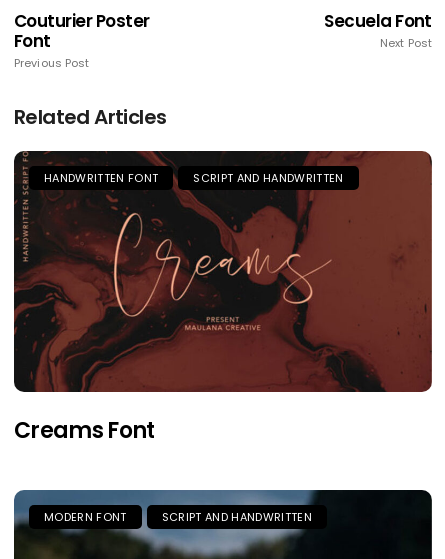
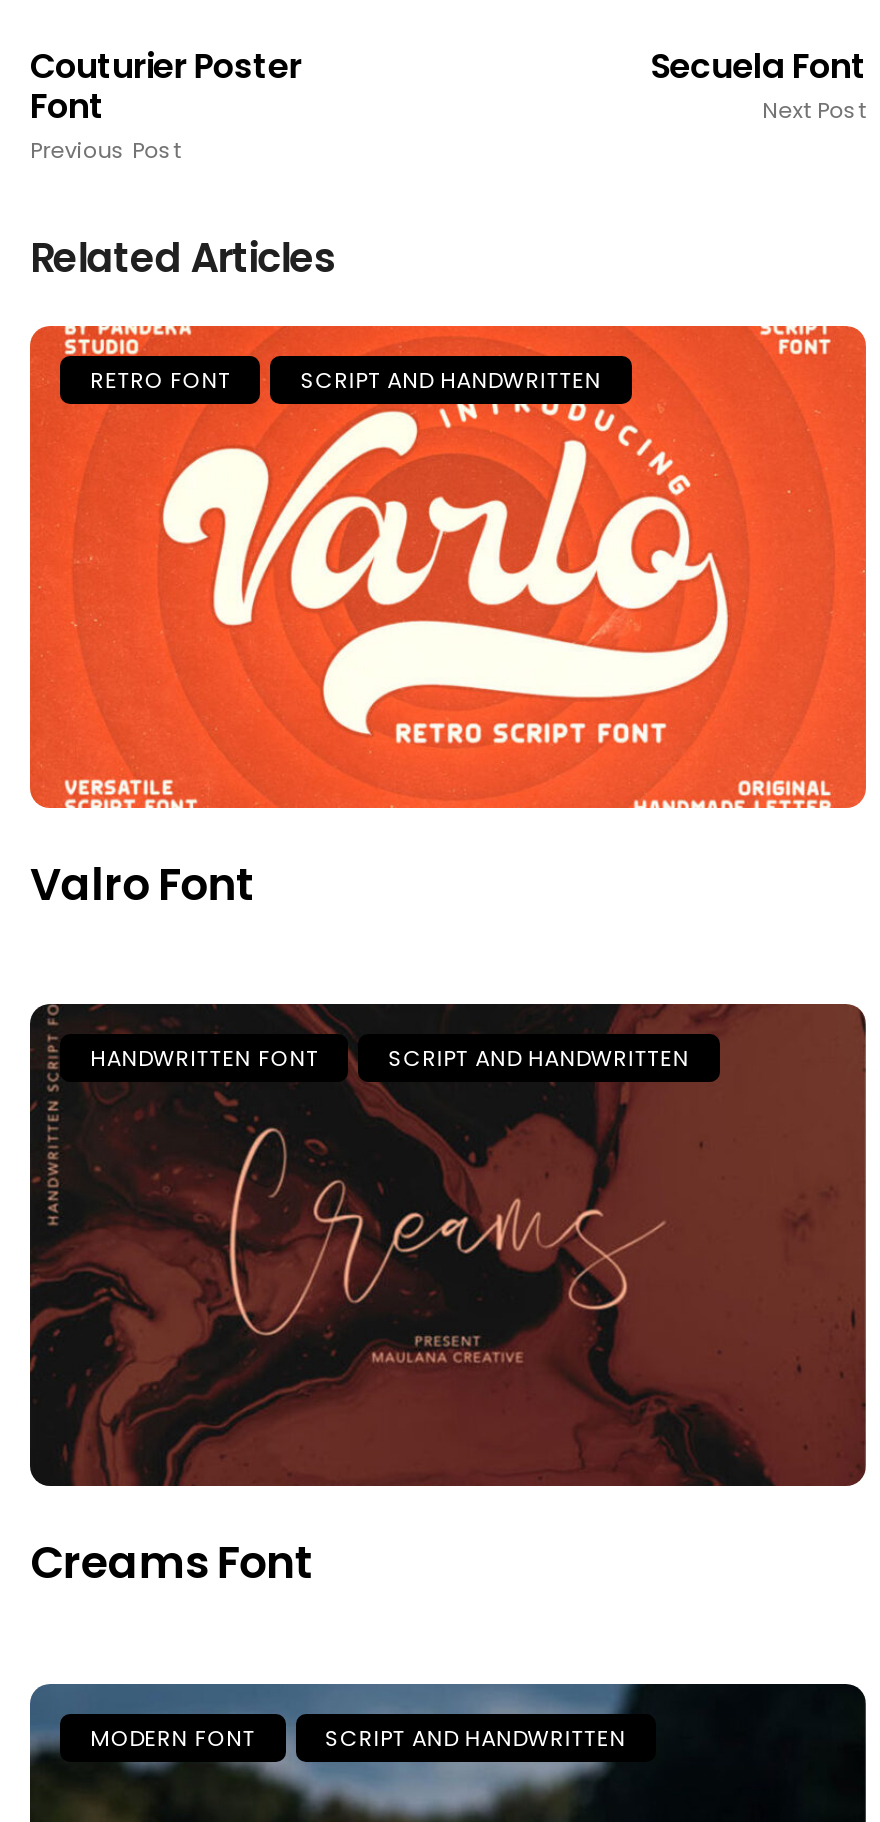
none -> [28,324,868,810] [image] | RETRO FONT | SCRIPT AND HANDWRITTEN
none -> [30,854,253,916] Valro Font

